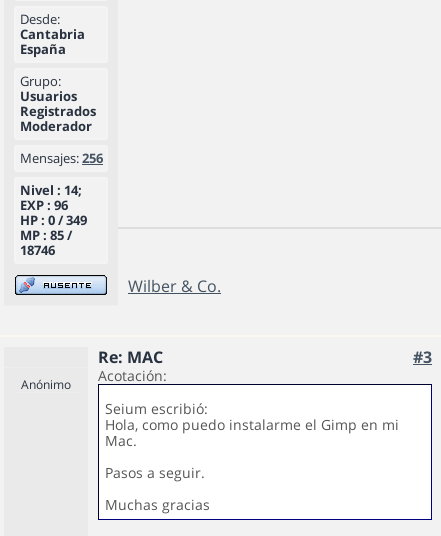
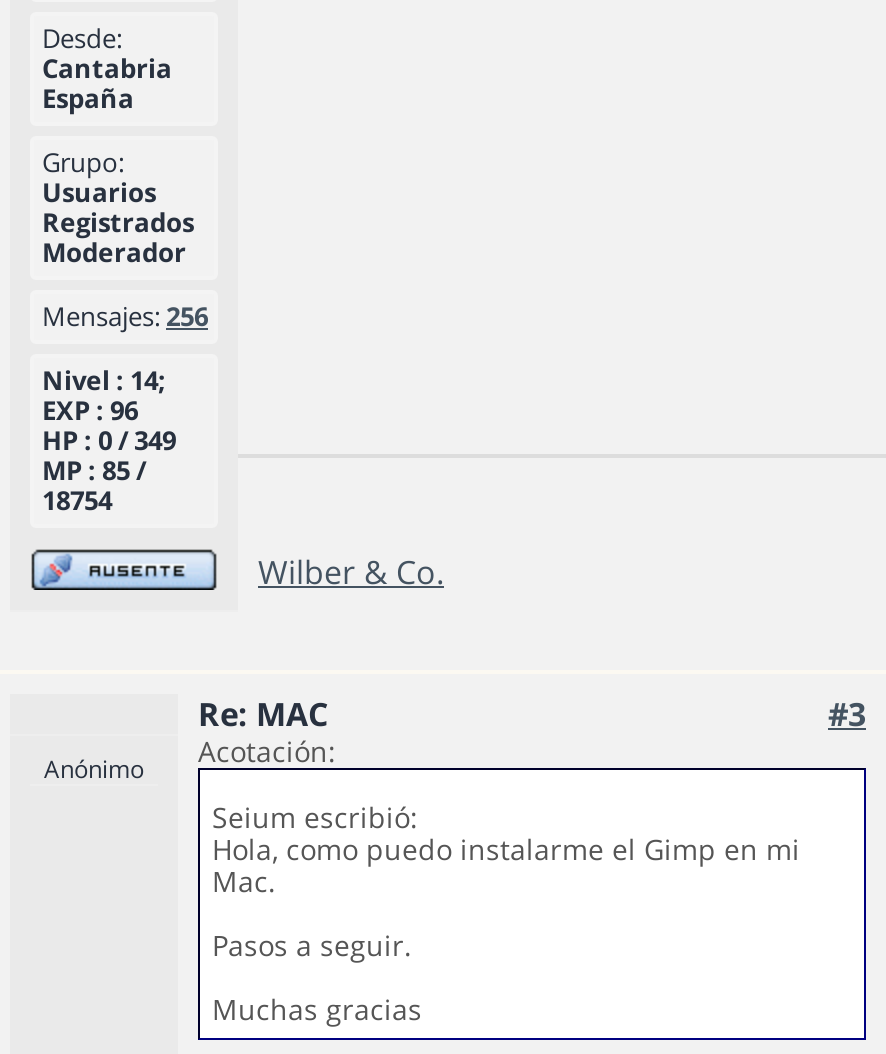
[20,241,55,259] 18746 -> [42,482,112,518] 18754

